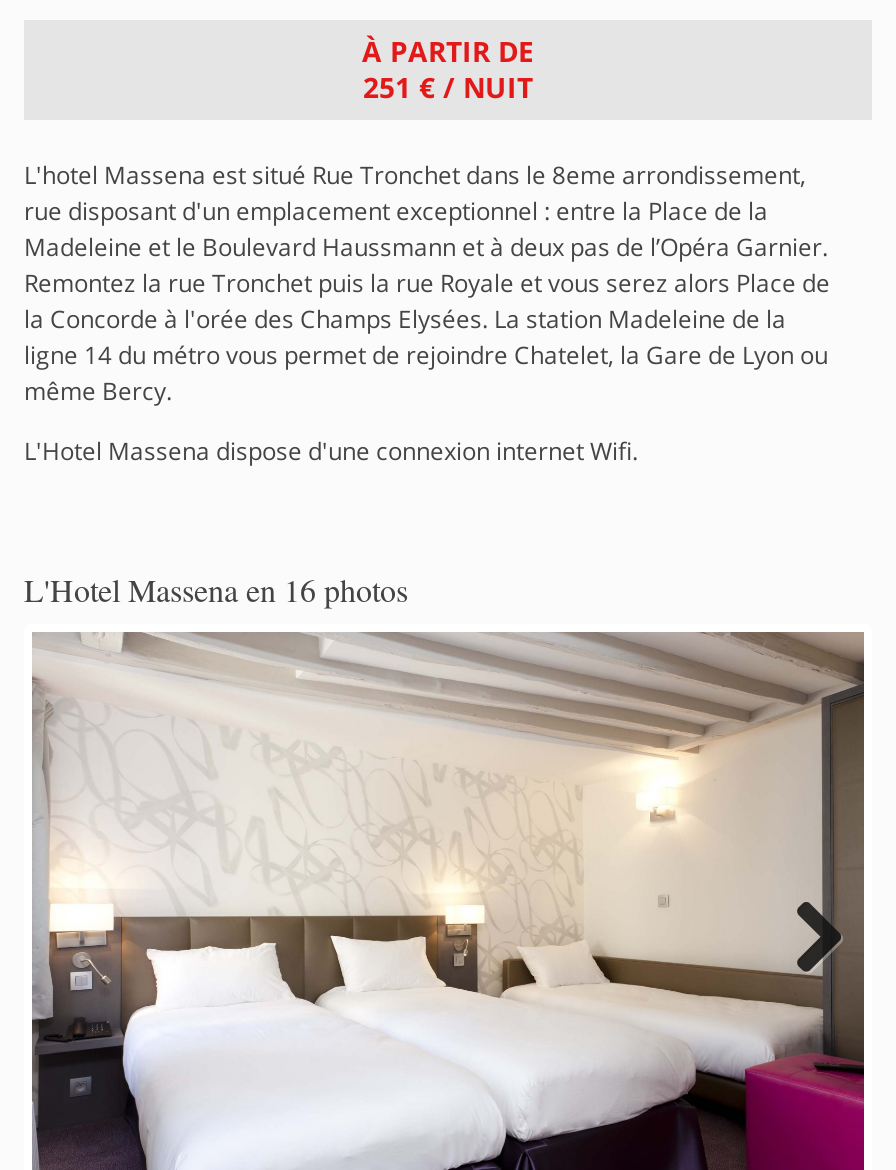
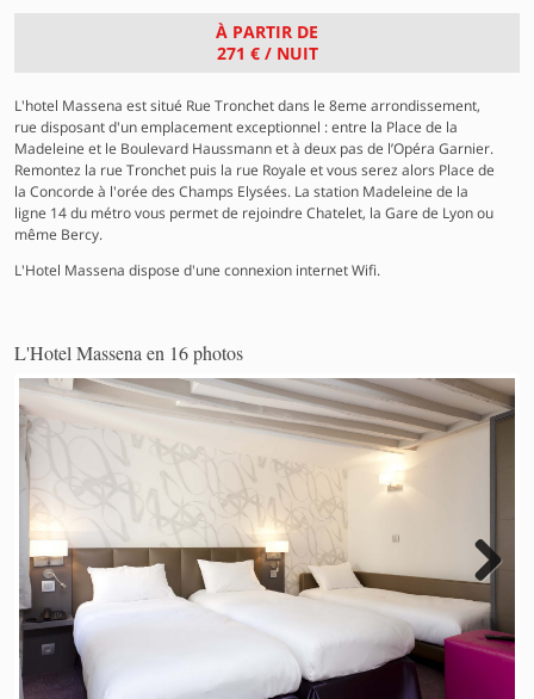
[363,68,533,106] 251 €/ NUIT -> [216,42,318,64] 271 €/ NUIT

